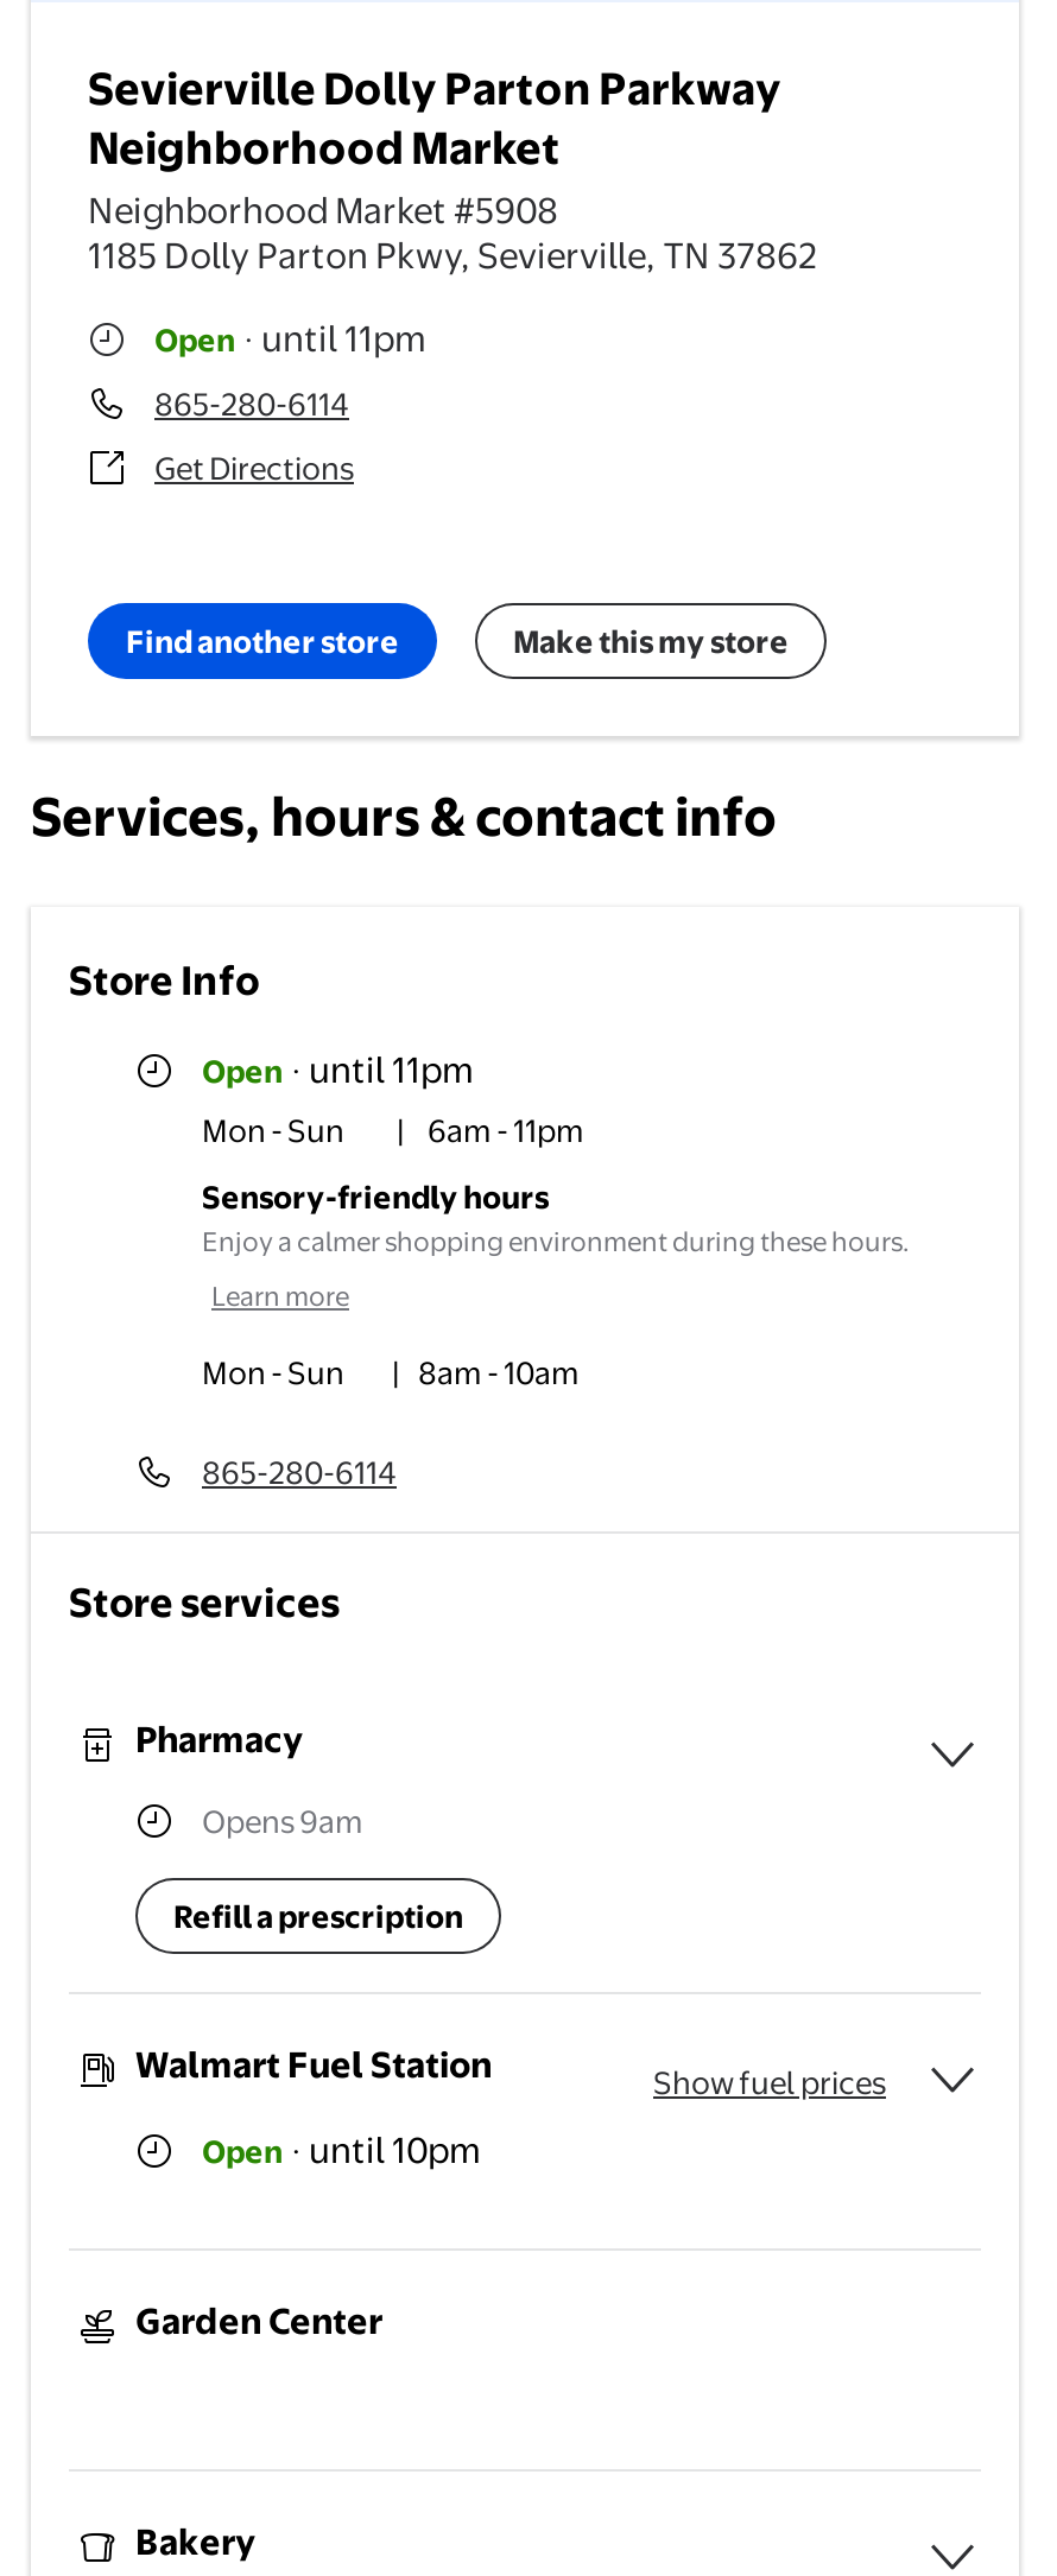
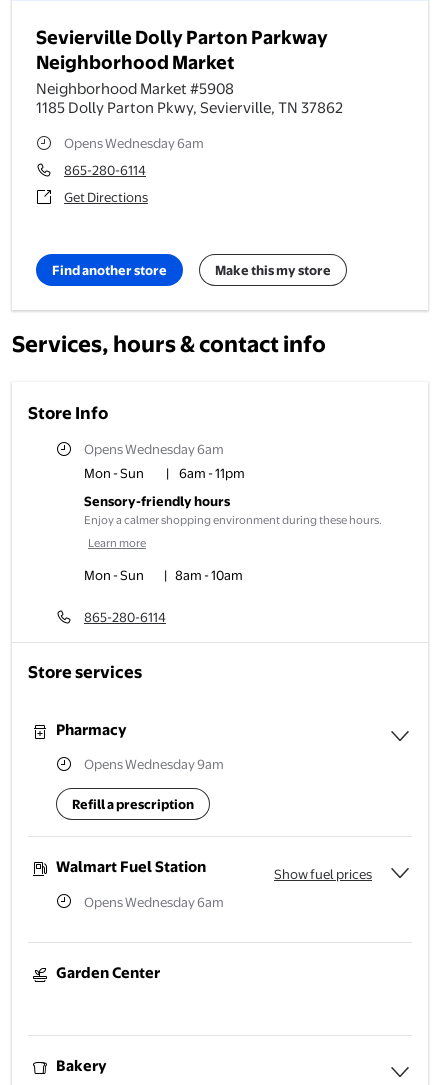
[154,316,425,361] Open · until 11pm -> [64,135,204,151] Opens Wednesday 6am
[202,1047,473,1092] Open · until 11pm -> [84,441,224,457] Opens Wednesday 6am
[202,1802,363,1840] Opens 9am -> [84,756,224,772] Opens Wednesday 9am
[202,2128,480,2173] Open · until 10pm -> [84,893,224,909] Opens Wednesday 6am

